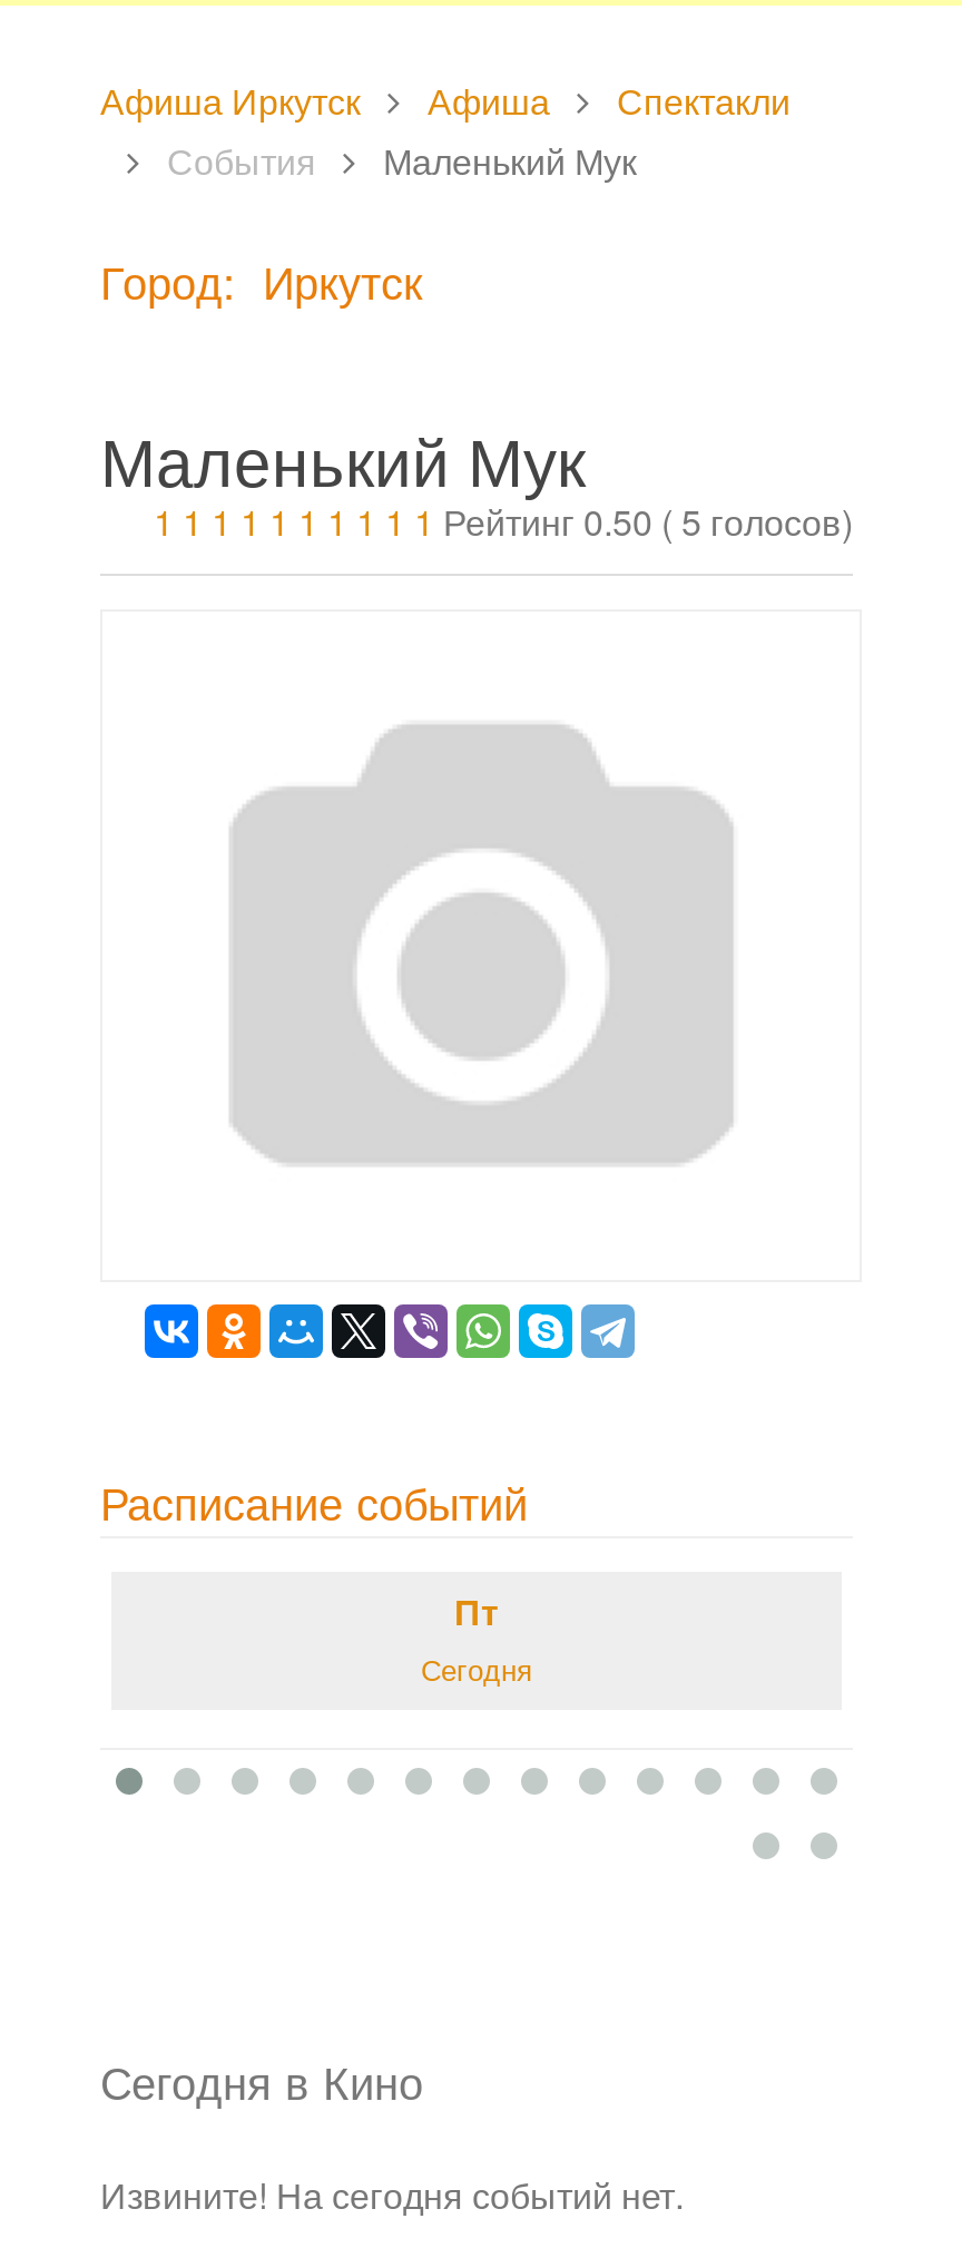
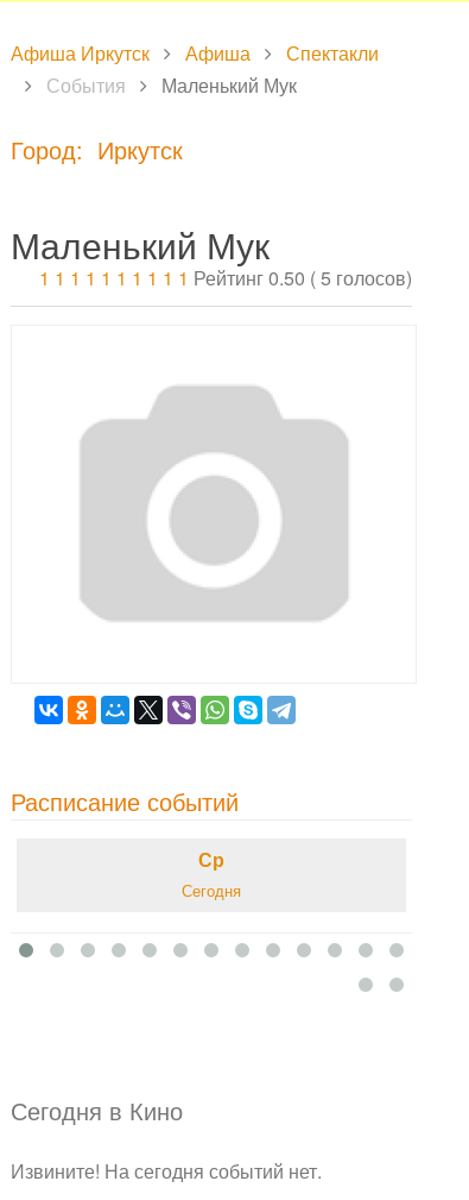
[454,1586,499,1637] Пт -> [198,846,224,873] Ср

